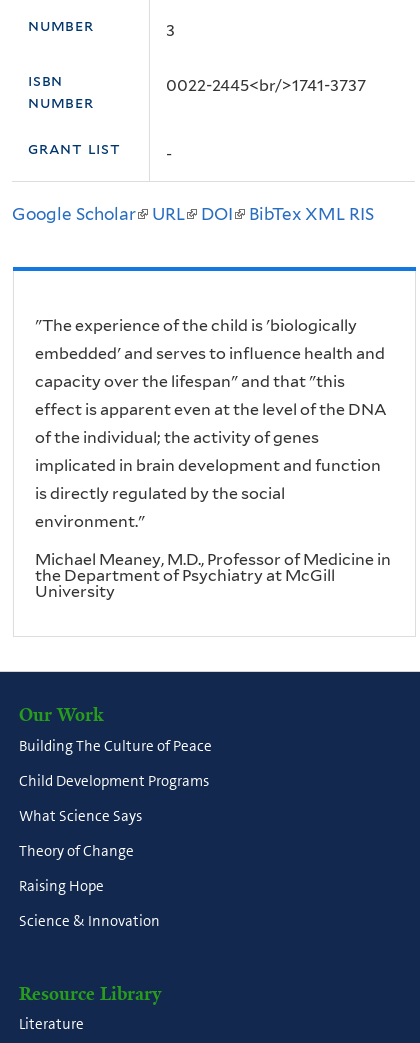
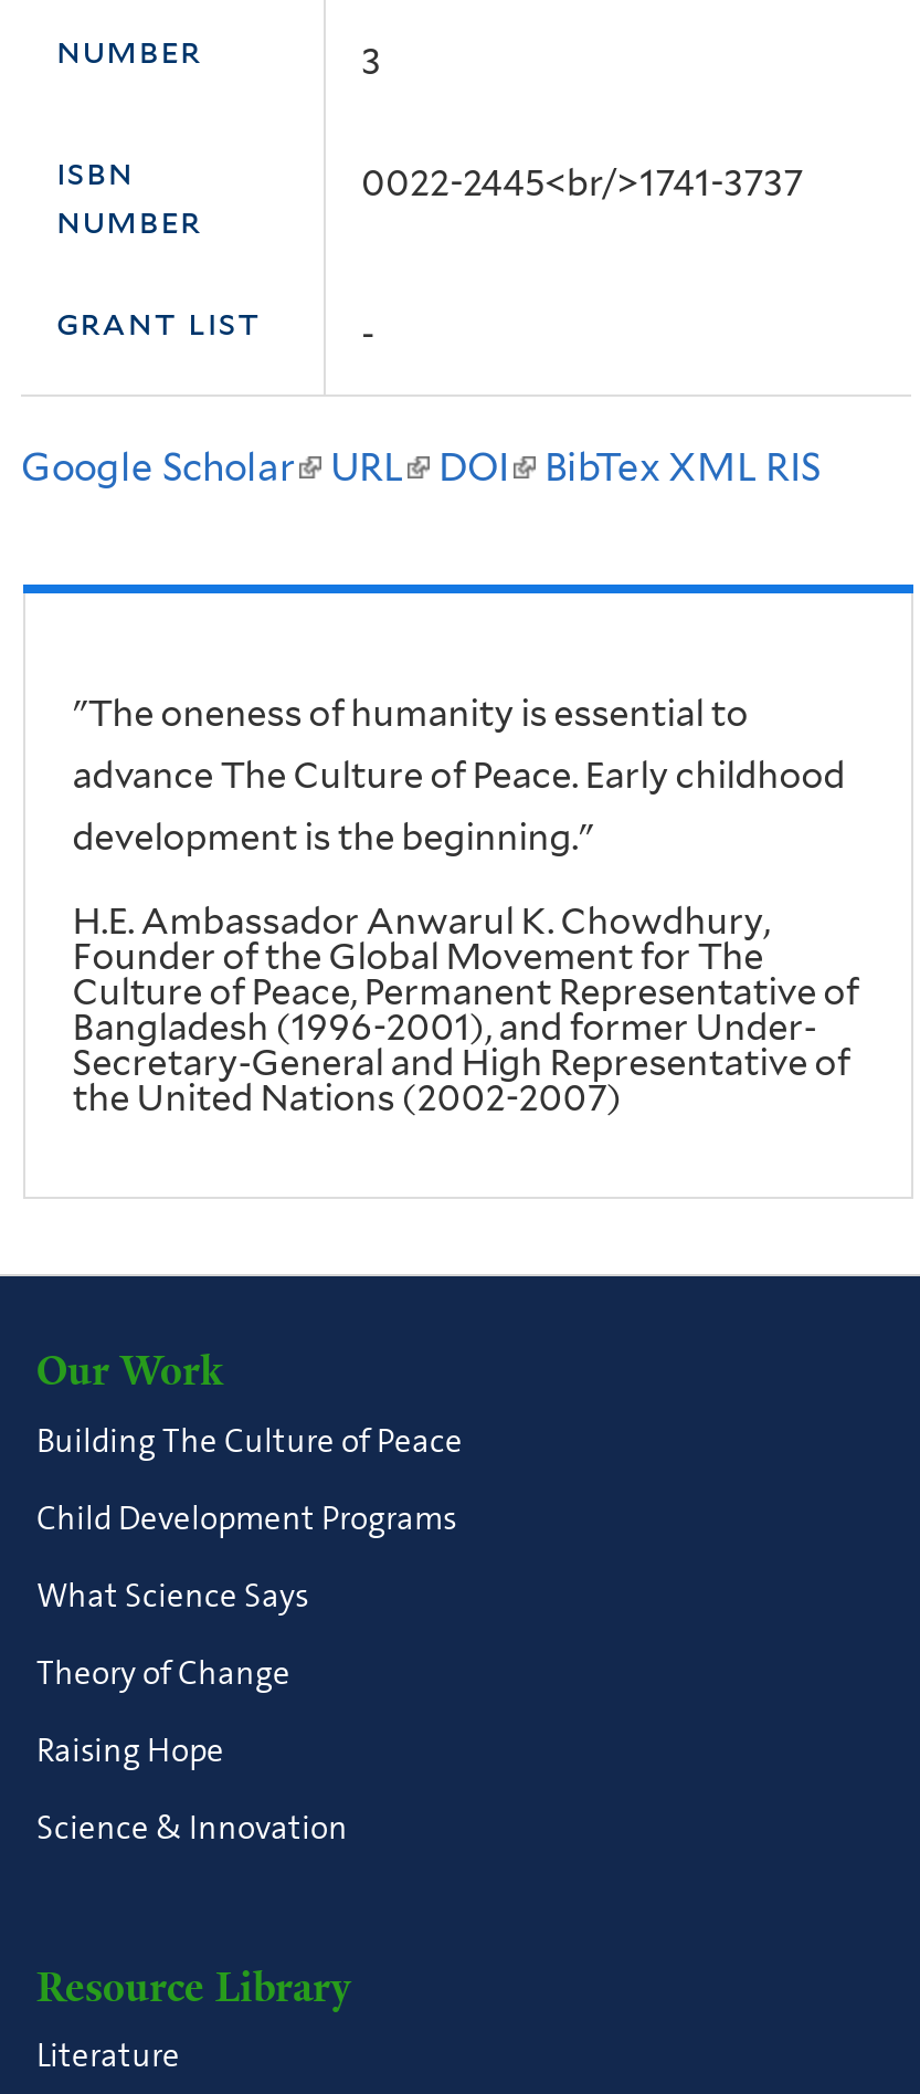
[35,316,391,601] "The experience of the child is 'biologically | embedded' and serves to influence health and | capacity over the lifespan" and that "this | effect is apparent even at the level of the DNA | of the individual; the activity of genes | implicated in brain development and function | is directly regulated by the social | environment." | Michael Meaney, M.D., Professor of Medicine in | the Department of Psychiatry at McGill | University -> [72,692,859,1119] "The oneness of humanity is essential to | advance The Culture of Peace. Early childhood | development is the beginning." | H.E. Ambassador Anwarul K. Chowdhury, | Founder of the Global Movement for The | Culture of Peace, Permanent Representative of | Bangladesh (1996-2001), and former Under- | Secretary-General and High Representative of | the United Nations (2002-2007)

